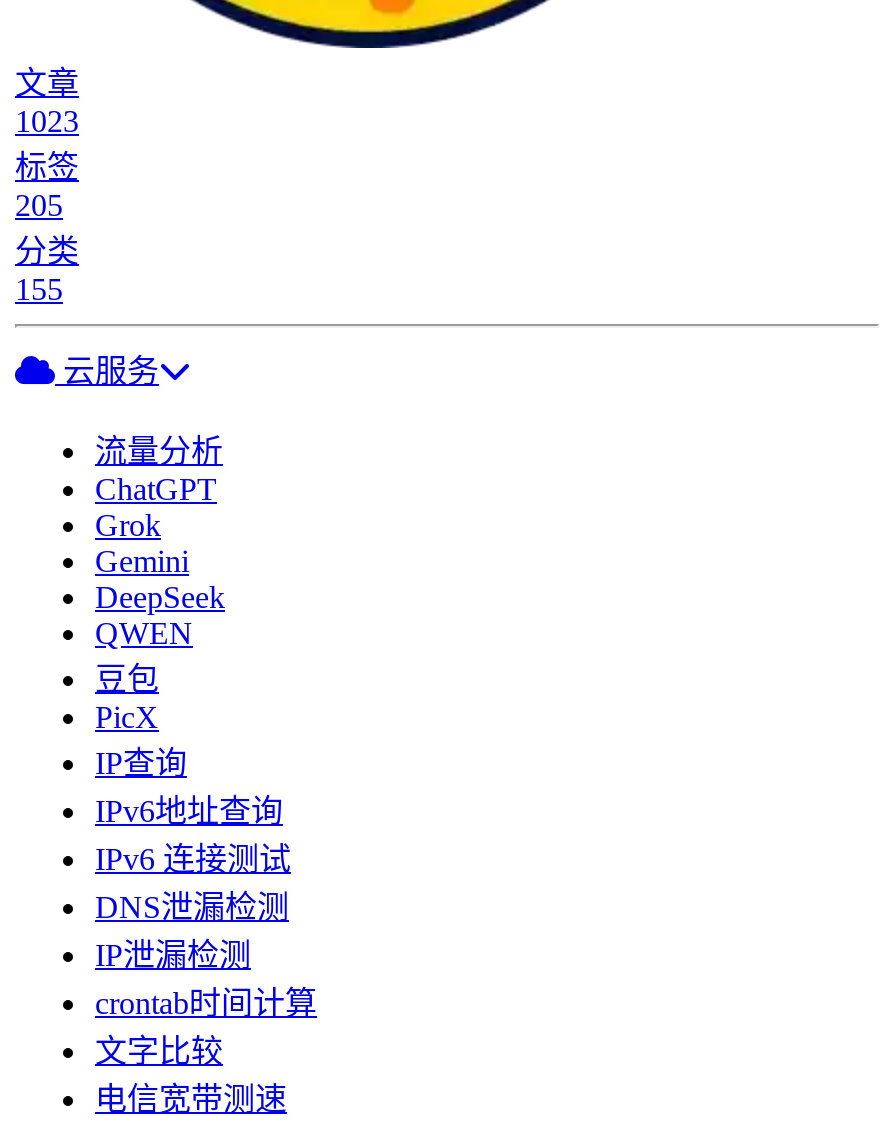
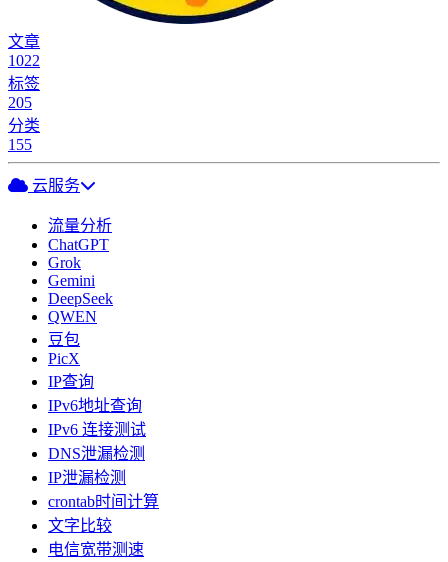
[15,104,79,138] 1023 -> [8,52,40,69] 1022

